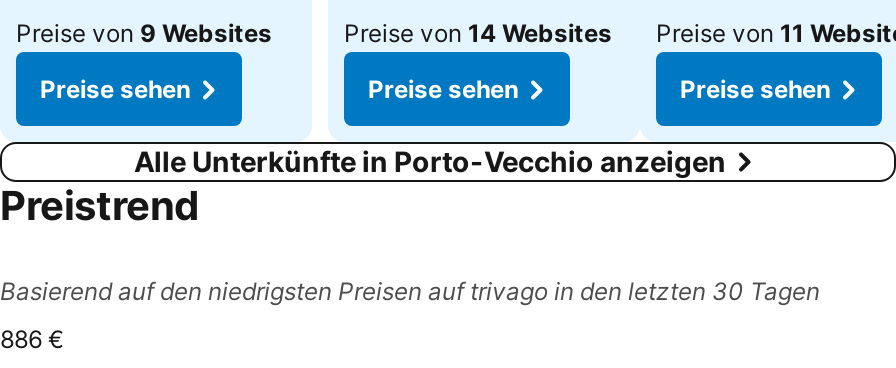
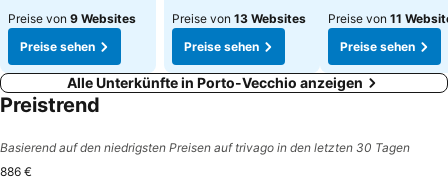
[344,18,612,48] Preise von 14 Websites -> [172,11,306,26] Preise von 13 Websites

